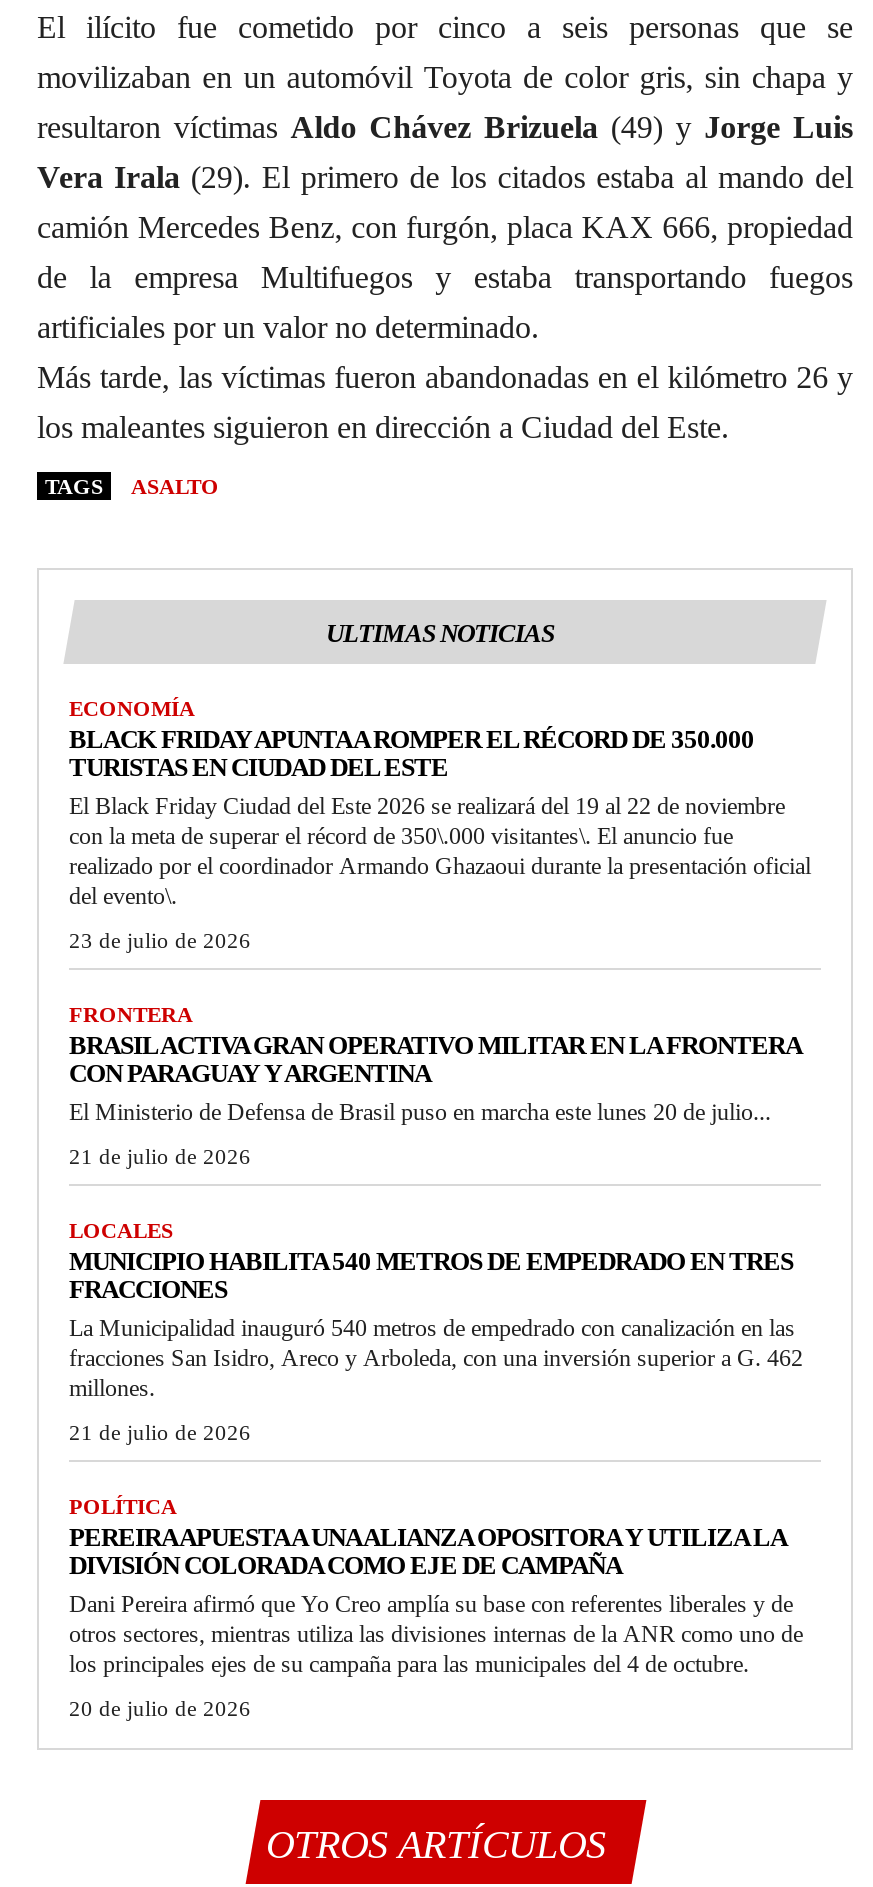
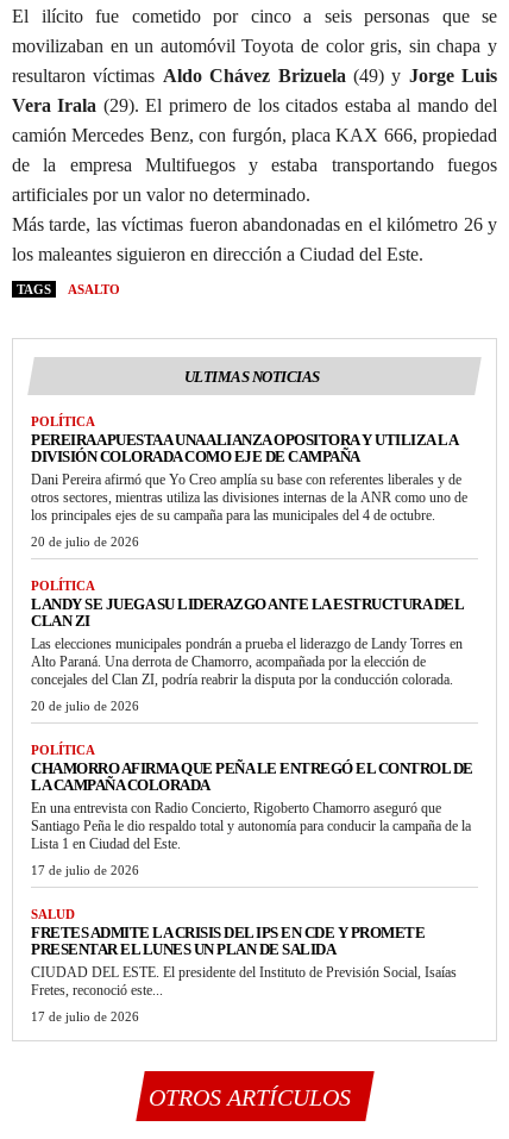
[69,695,811,1443] ECONOMÍA | BLACK FRIDAY APUNTA A ROMPER EL RÉCORD DE 350.000 | TURISTAS EN CIUDAD DEL ESTE | El Black Friday Ciudad del Este 2026 se realizará del 19 al 22 de noviembre | con la meta de superar el récord de 350\.000 visitantes\. El anuncio fue | realizado por el coordinador Armando Ghazaoui durante la presentación oficial | del evento\. | 23 de julio de 2026 | FRONTERA | BRASIL ACTIVA GRAN OPERATIVO MILITAR EN LA FRONTERA | CON PARAGUAY Y ARGENTINA | El Ministerio de Defensa de Brasil puso en marcha este lunes 20 de julio... | 21 de julio de 2026 | LOCALES | MUNICIPIO HABILITA 540 METROS DE EMPEDRADO EN TRES | FRACCIONES | La Municipalidad inauguró 540 metros de empedrado con canalización en las | fracciones San Isidro, Areco y Arboleda, con una inversión superior a G. 462 | millones. | 21 de julio de 2026 -> none
moved [69,1493,803,1719] -> [31,414,467,548]: POLÍTICA | PEREIRA APUESTA A UNA ALIANZA OPOSITORA Y UTILIZA LA | DIVISIÓN COLORADA COMO EJE DE CAMPAÑA | Dani Pereira afirmó que Yo Creo amplía su base con referentes liberales y de | otros sectores, mientras utiliza las divisiones internas de la ANR como uno de | los principales ejes de su campaña para las municipales del 4 de octubre. | 20 de julio de 2026
none -> [31,578,473,1023] POLÍTICA | LANDY SE JUEGA SU LIDERAZGO ANTE LA ESTRUCTURA DEL | CLAN ZI | Las elecciones municipales pondrán a prueba el liderazgo de Landy Torres en | Alto Paraná. Una derrota de Chamorro, acompañada por la elección de | concejales del Clan ZI, podría reabrir la disputa por la conducción colorada. | 20 de julio de 2026 | POLÍTICA | CHAMORRO AFIRMA QUE PEÑA LE ENTREGÓ EL CONTROL DE | LA CAMPAÑA COLORADA | En una entrevista con Radio Concierto, Rigoberto Chamorro aseguró que | Santiago Peña le dio respaldo total y autonomía para conducir la campaña de la | Lista 1 en Ciudad del Este. | 17 de julio de 2026 | SALUD | FRETES ADMITE LA CRISIS DEL IPS EN CDE Y PROMETE | PRESENTAR EL LUNES UN PLAN DE SALIDA | CIUDAD DEL ESTE. El presidente del Instituto de Previsión Social, Isaías | Fretes, reconoció este... | 17 de julio de 2026

